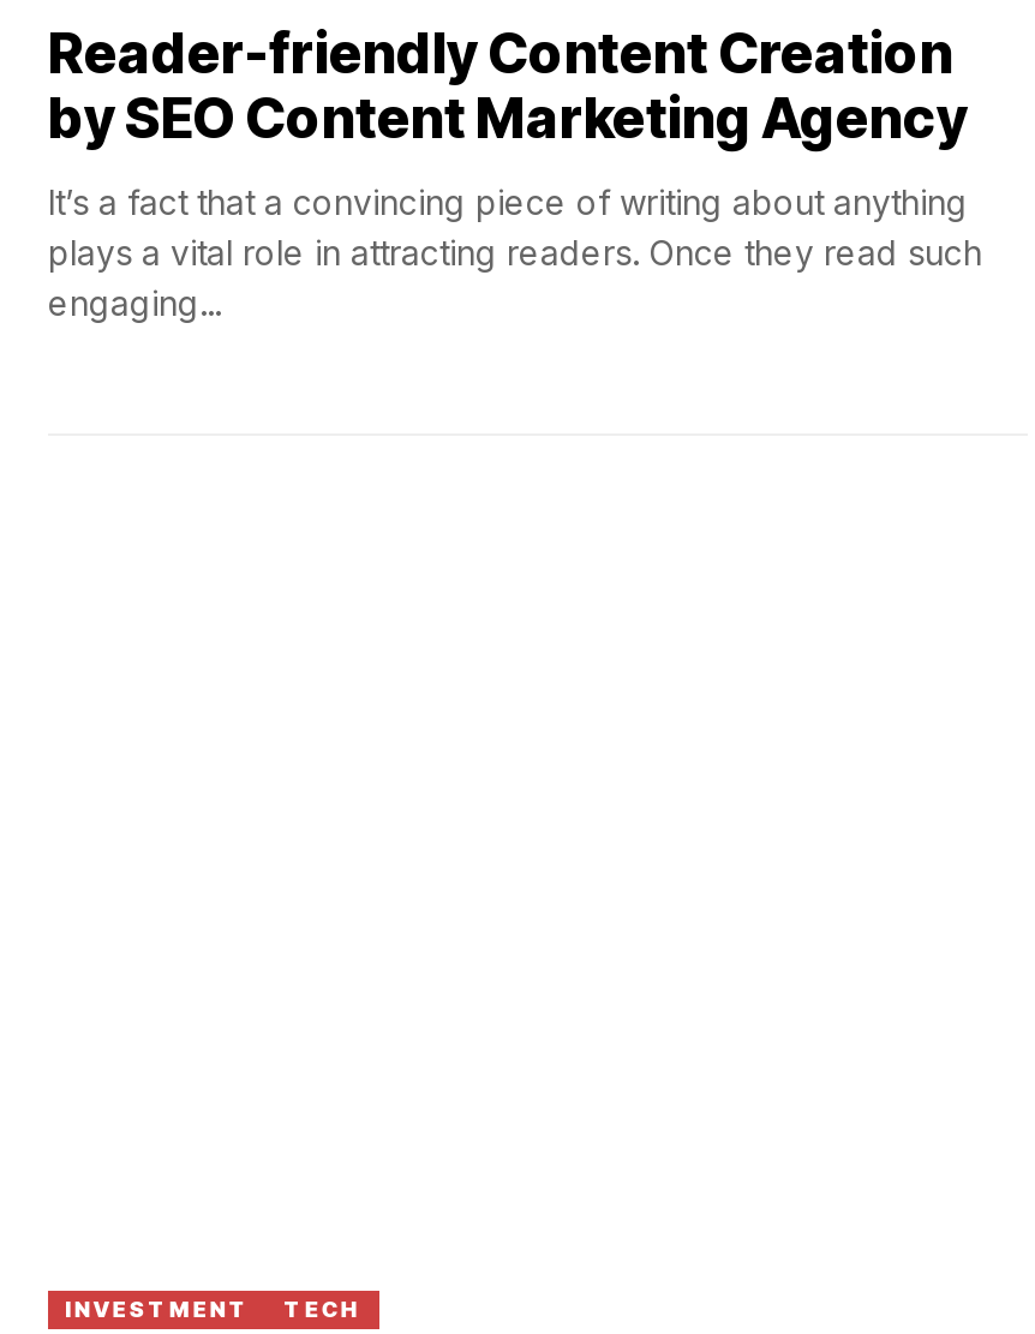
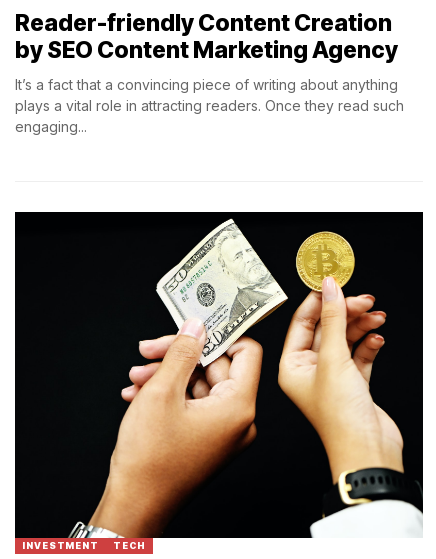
none -> [14,211,424,539] [image]

